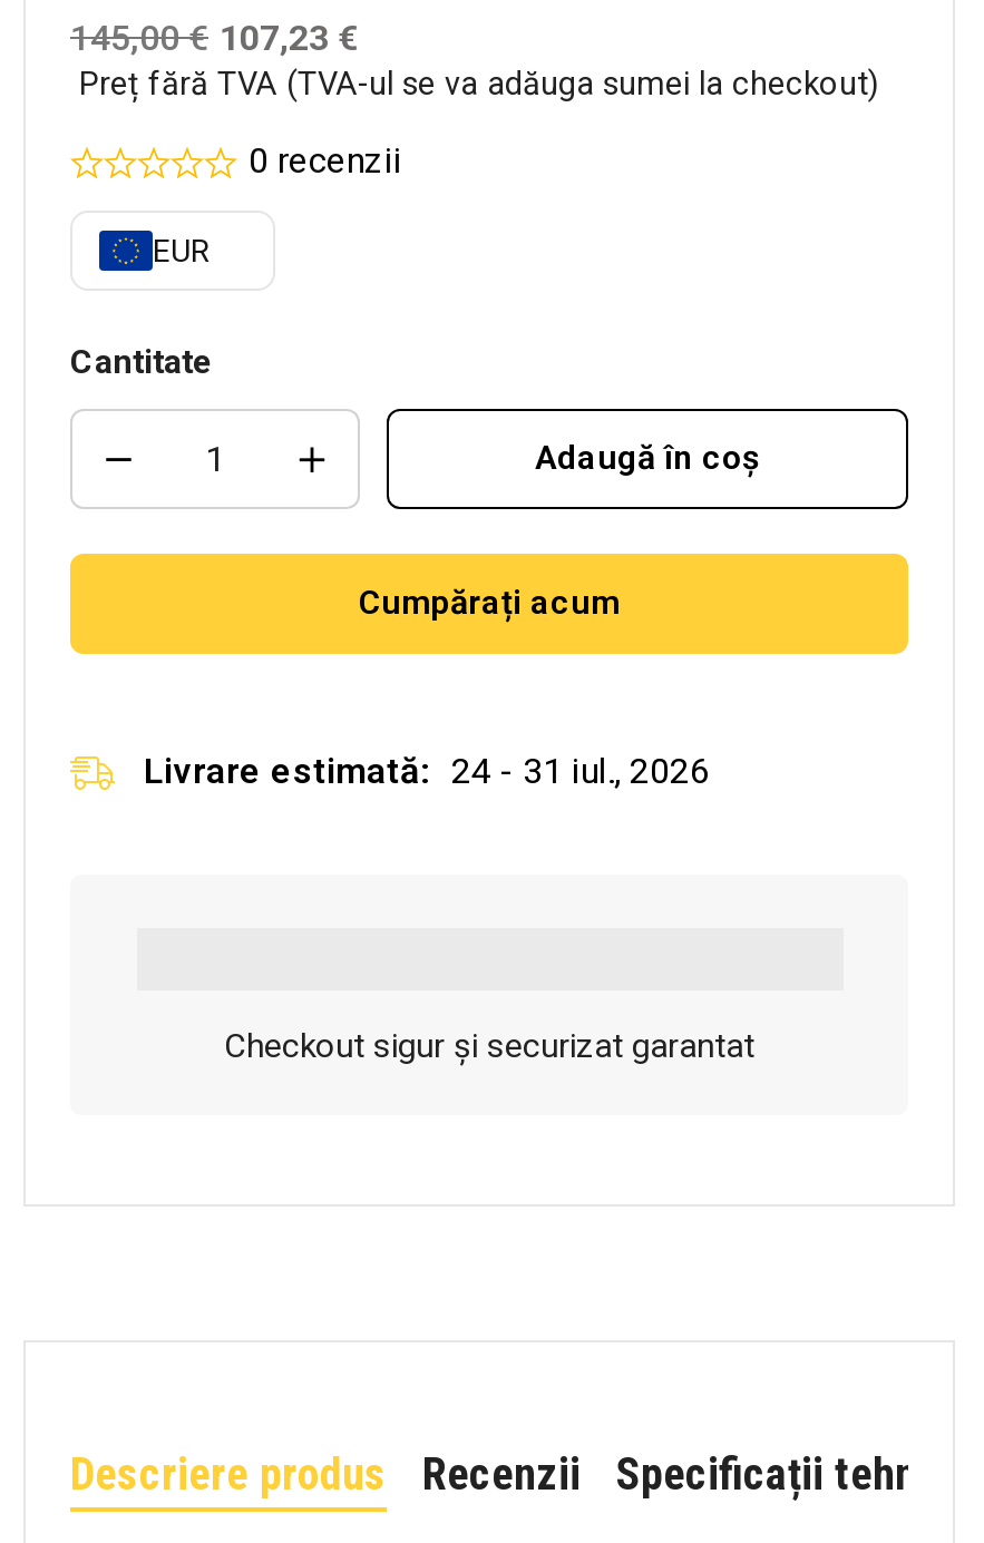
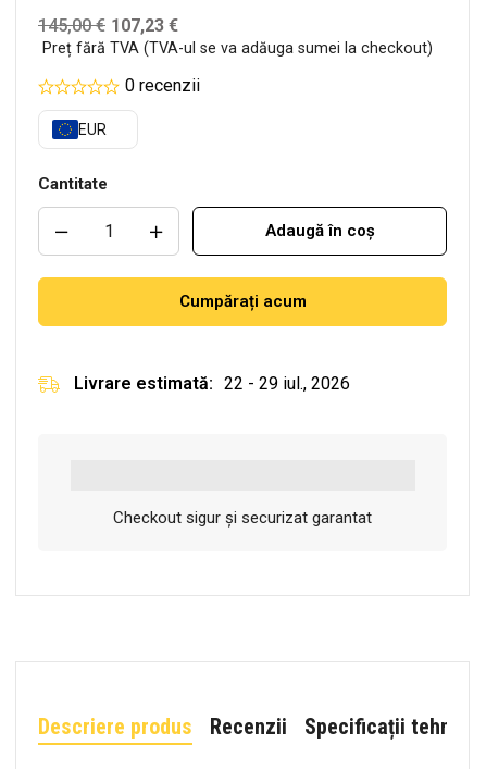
[144,750,710,792] Livrare estimată: 24 - 31 iul., 2026 -> [74,373,350,394] Livrare estimată: 22 - 29 iul., 2026

